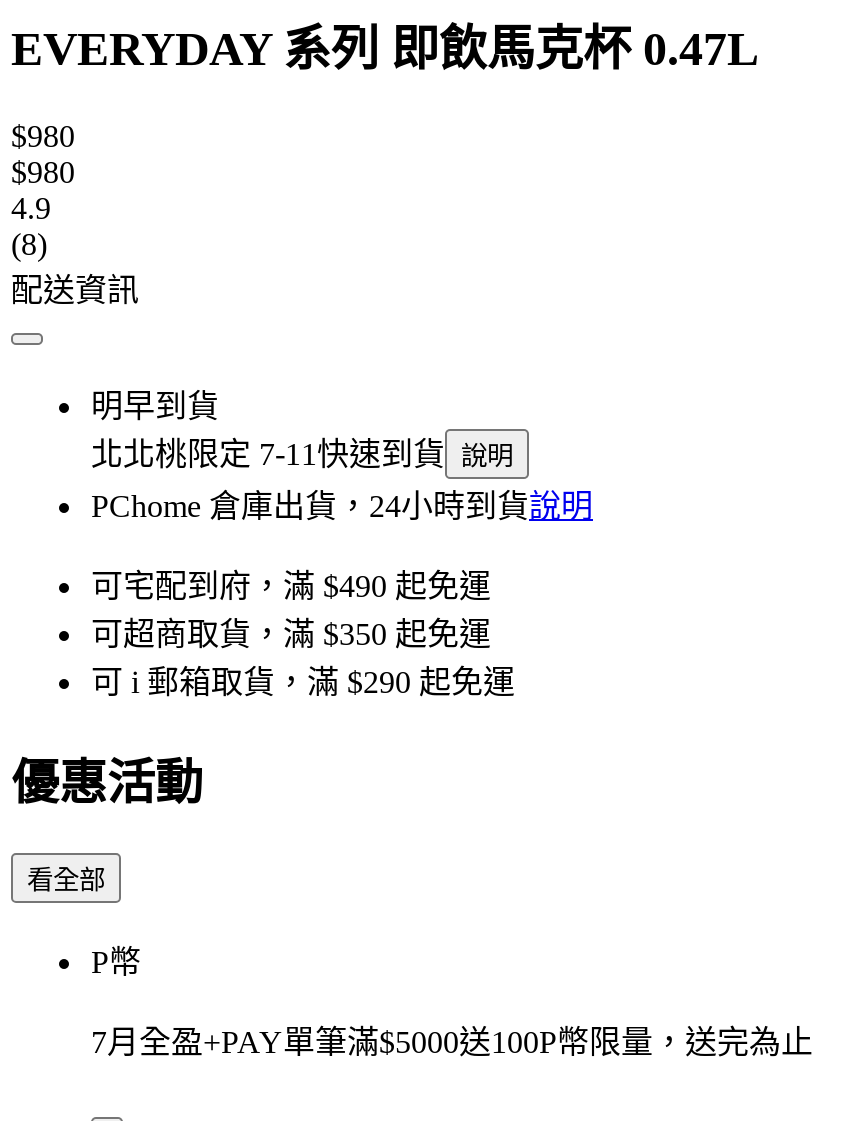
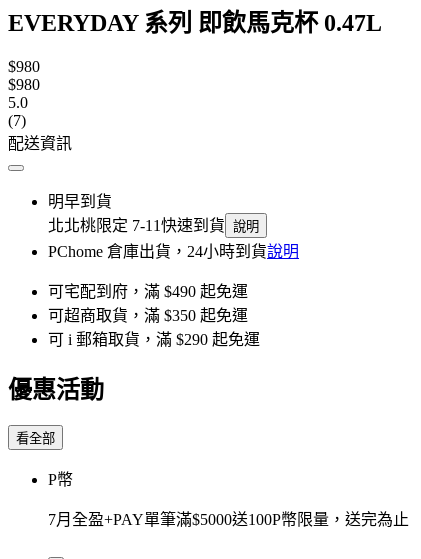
[11,191,51,225] 4.9 -> [8,94,28,111] 5.0
[11,227,47,261] (8) -> [8,112,26,129] (7)

